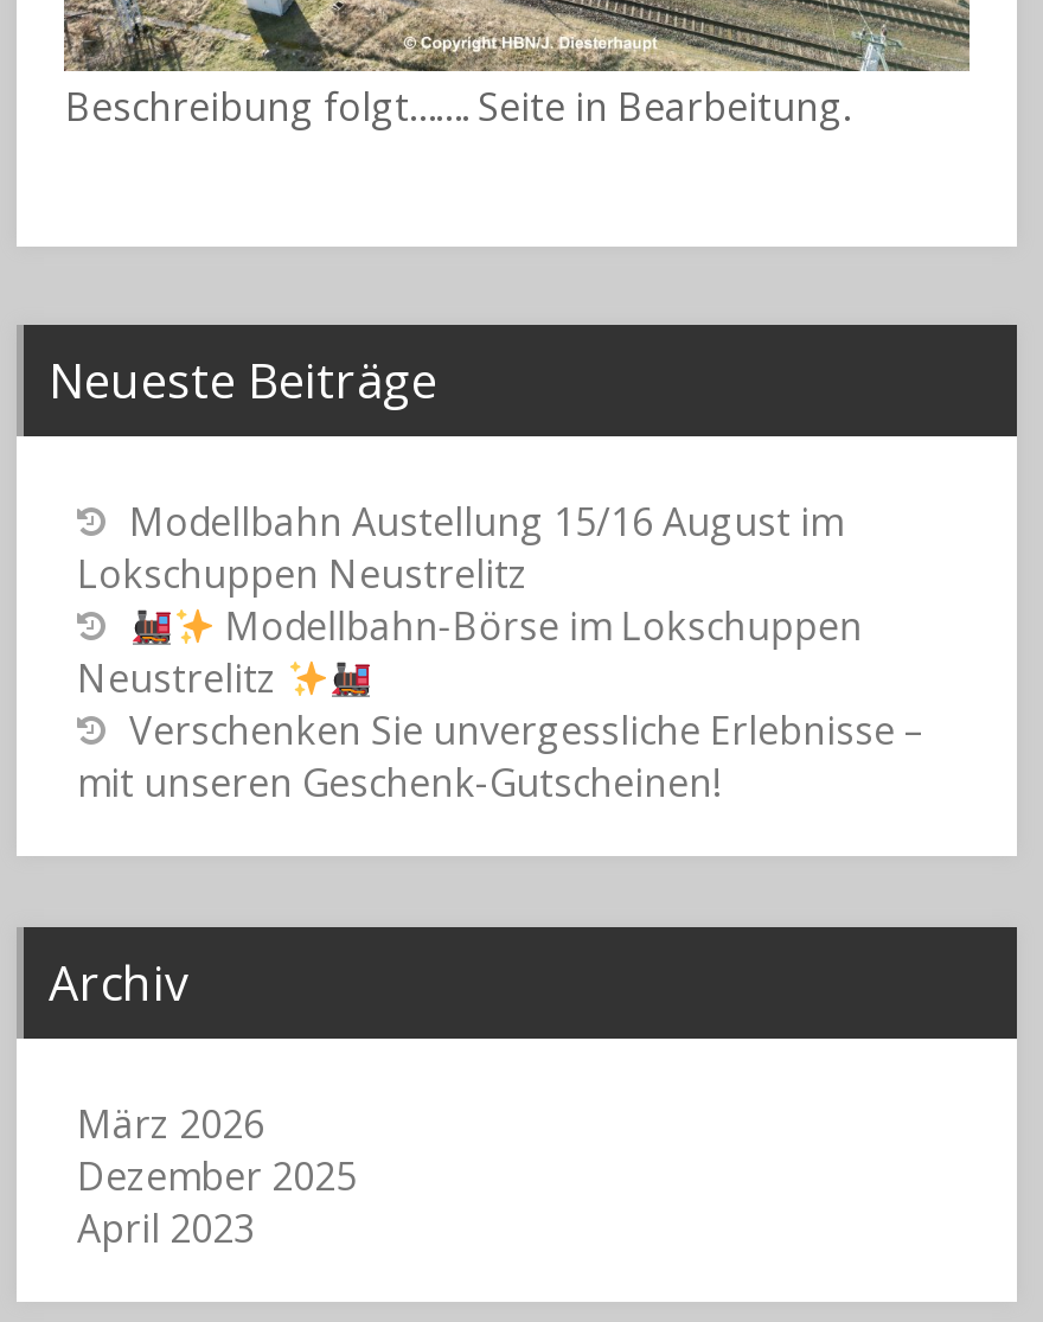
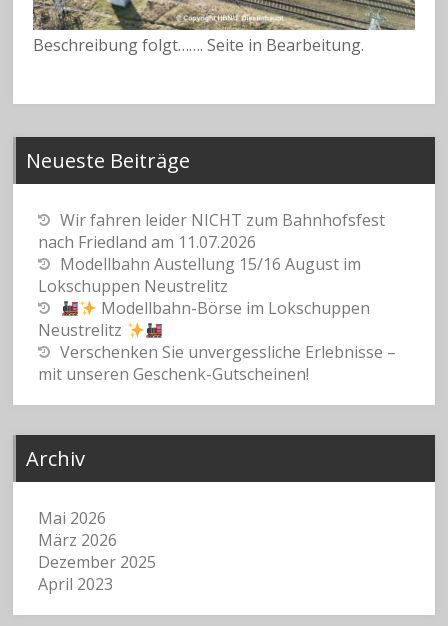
none -> [38,209,385,253] Wir fahren leider NICHT zum Bahnhofsfest | nach Friedland am 11.07.2026
none -> [38,507,106,529] Mai 2026

